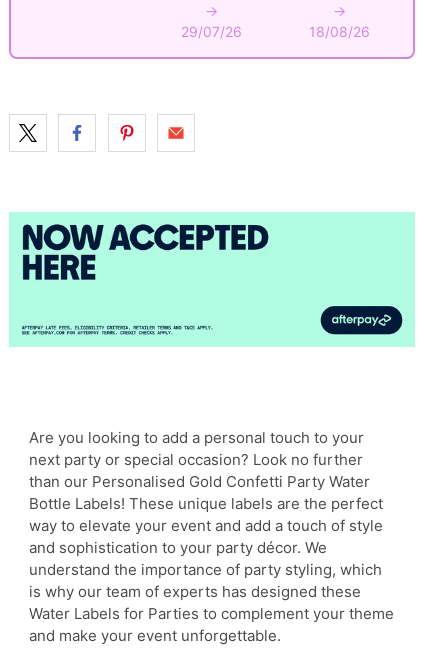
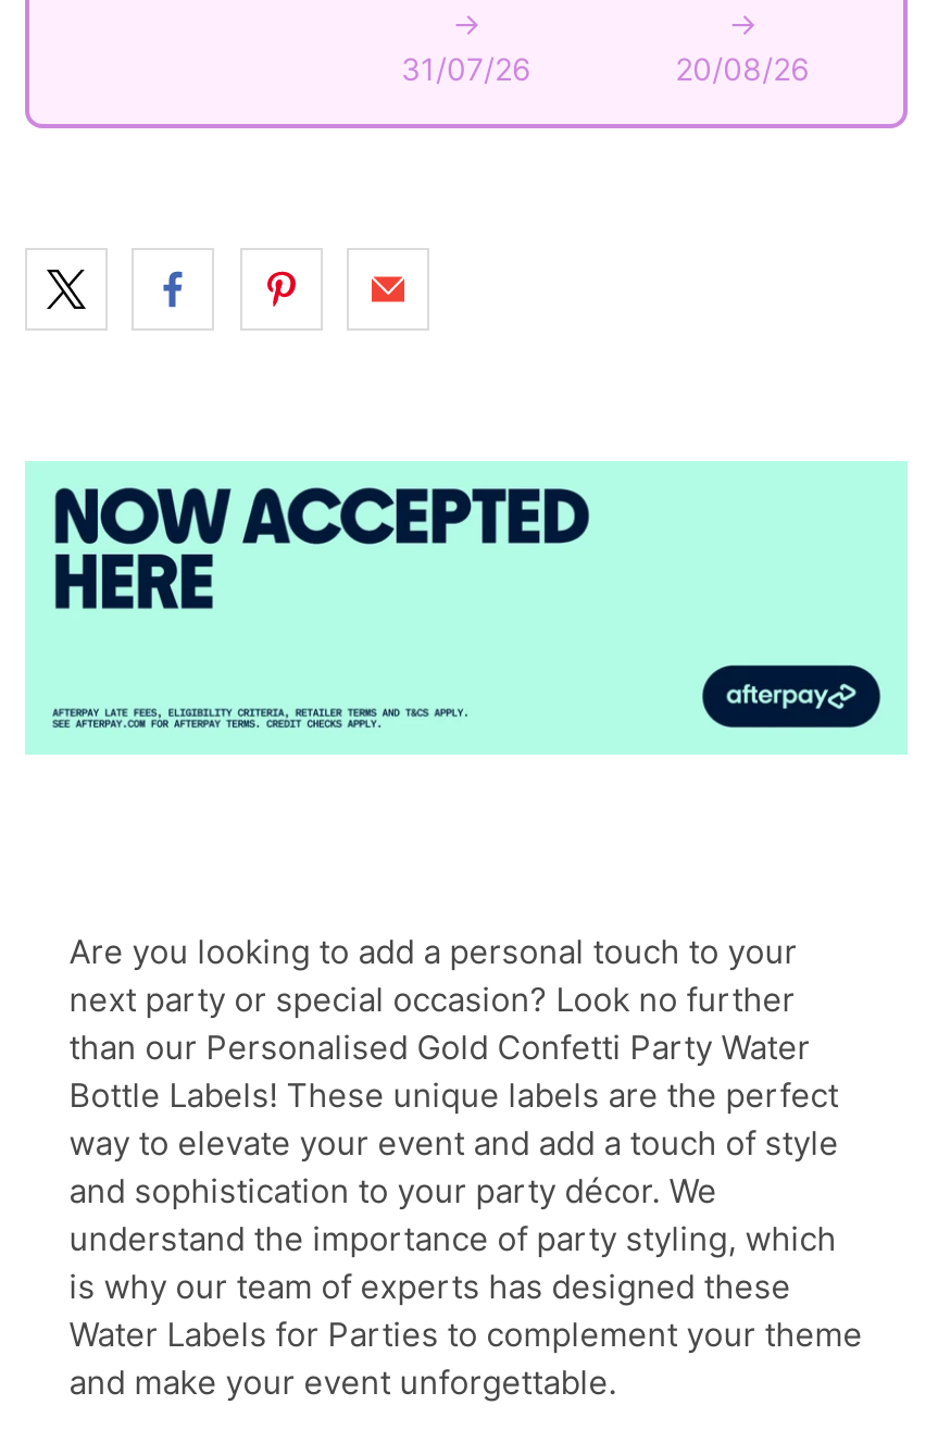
[181,23,242,40] 29/07/26 -> [401,50,531,87] 31/07/26
[309,23,370,40] 18/08/26 -> [675,50,810,87] 20/08/26

